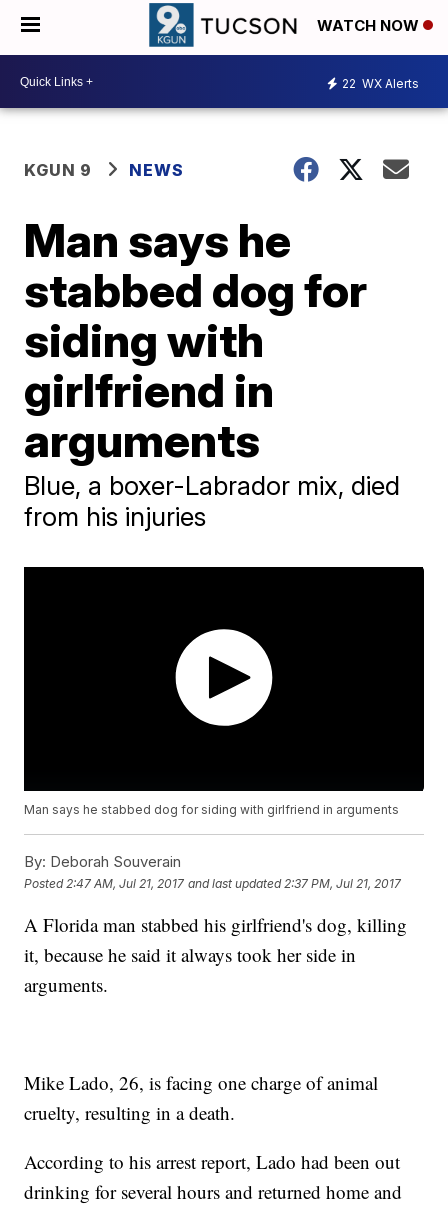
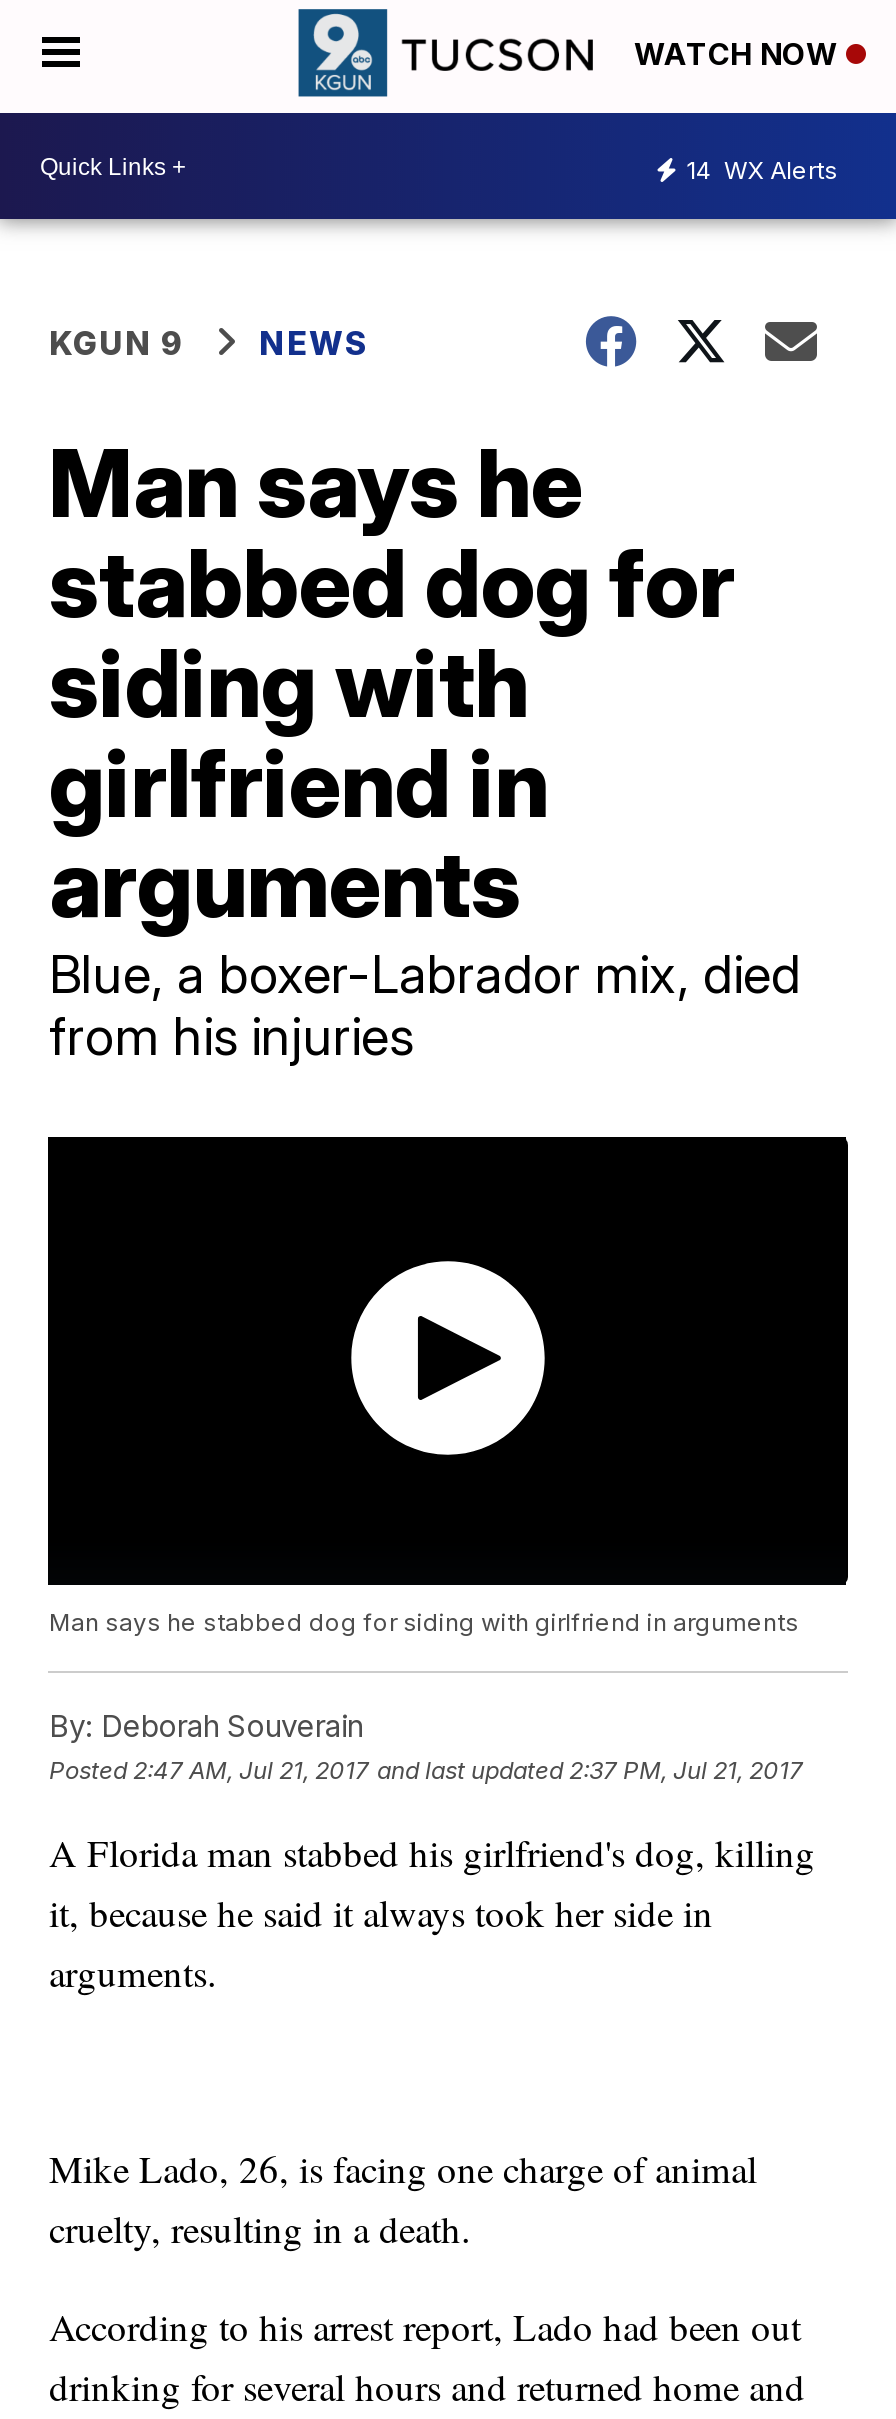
[342,75,419,90] 22 WX Alerts -> [686,154,838,184] 14 WX Alerts

